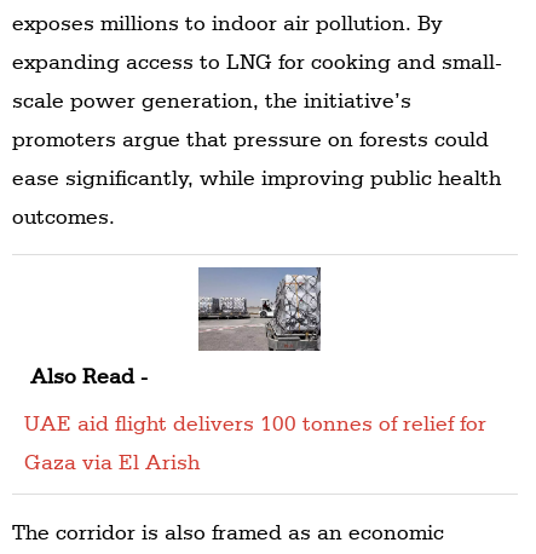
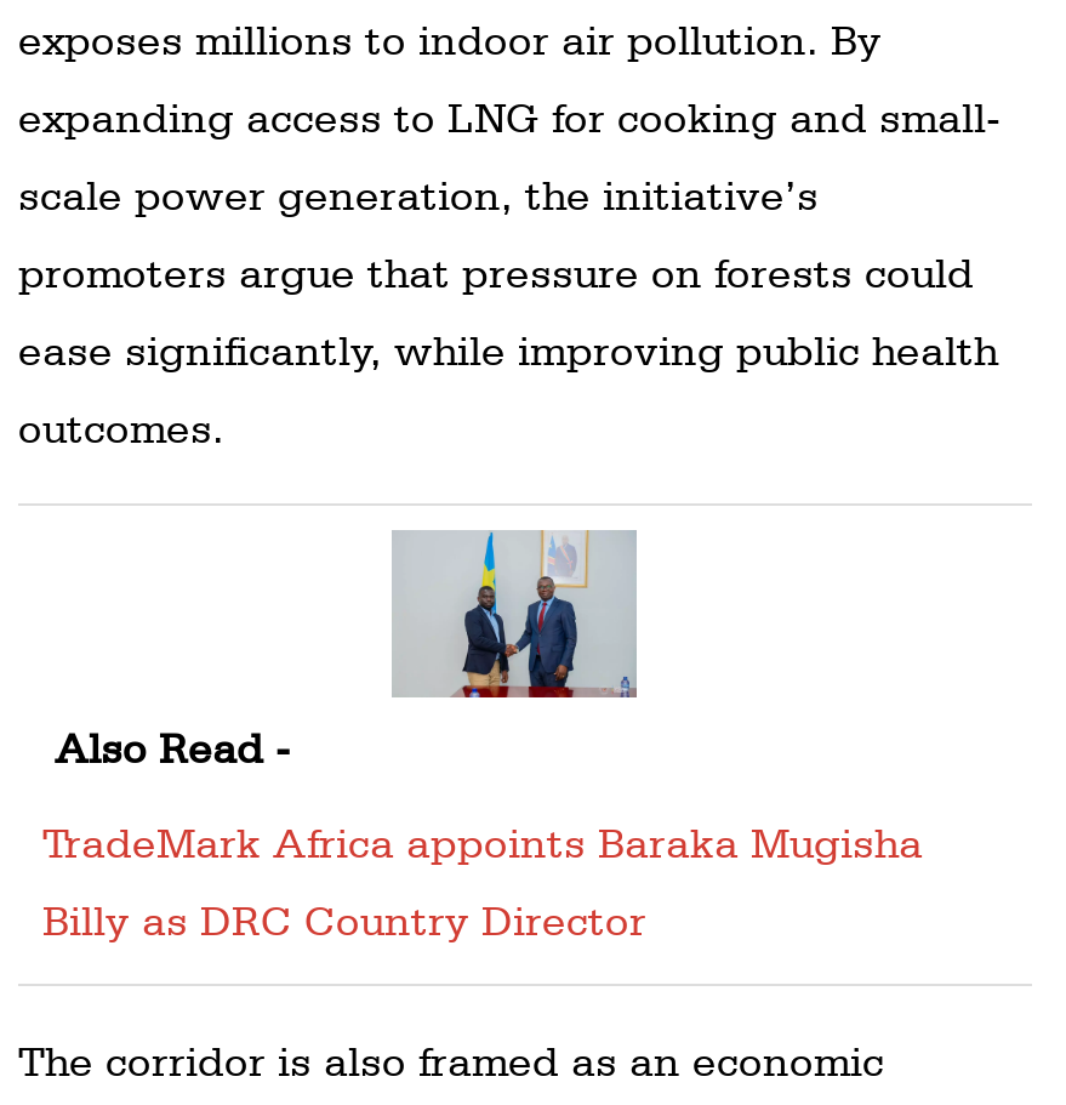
[197,266,322,352] [image] -> [392,528,637,700] [image]
[24,410,486,435] UAE aid flight delivers 100 tonnes of relief for -> [42,816,923,867] TradeMark Africa appoints Baraka Mugisha
[24,449,200,474] Gaza via El Arish -> [42,893,646,944] Billy as DRC Country Director

